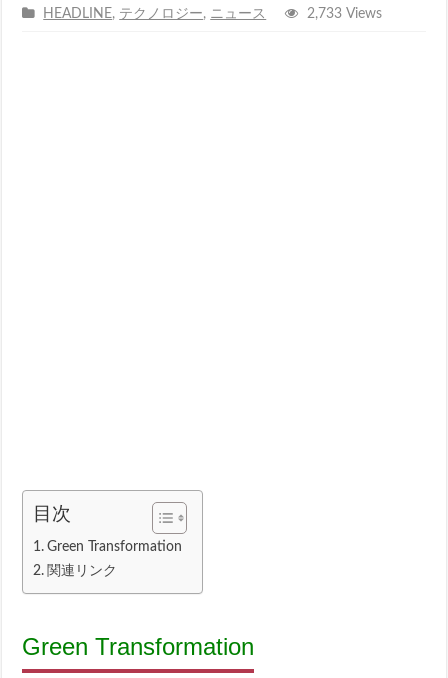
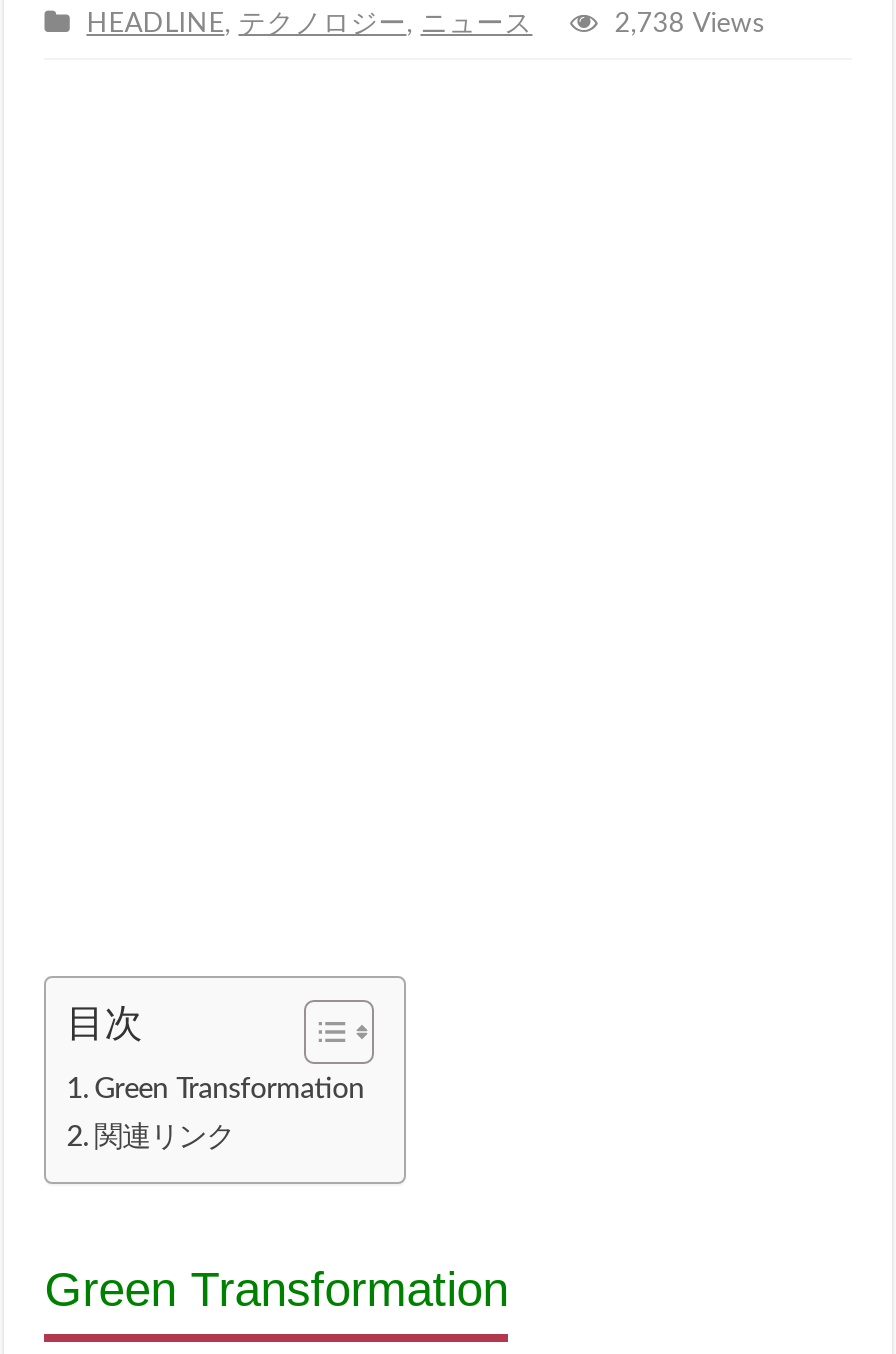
[307,7,382,21] 2,733 Views -> [614,10,764,38] 2,738 Views

